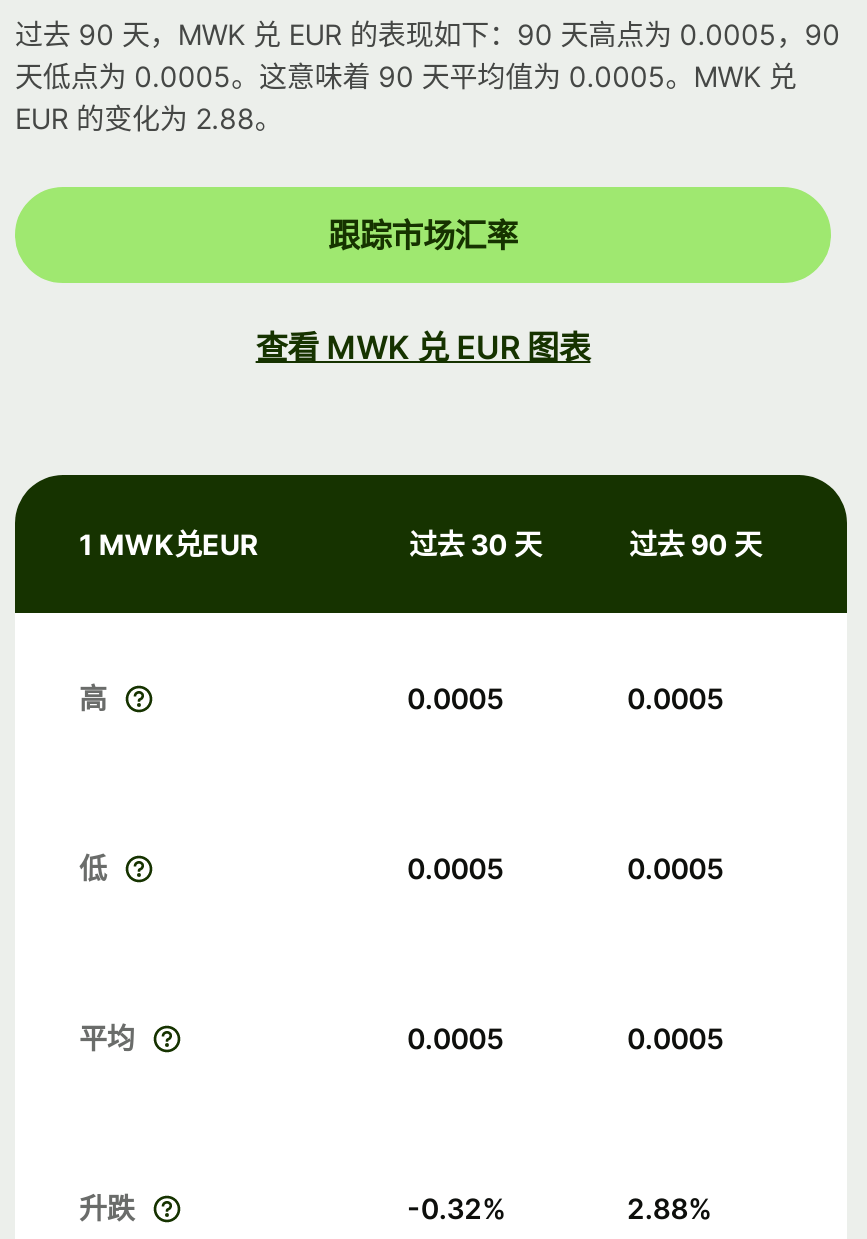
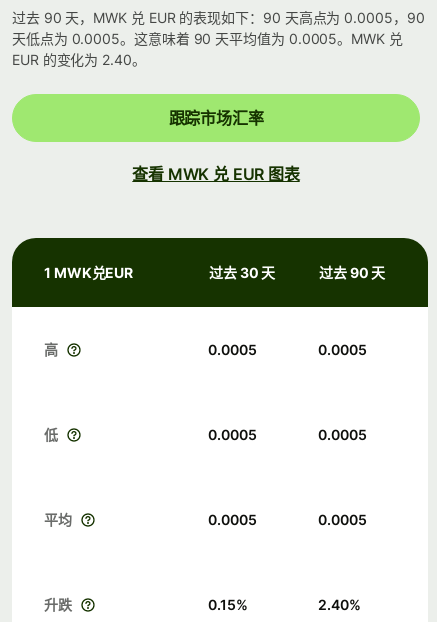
[15,101,283,135] EUR 的变化为 2.88。 -> [12,51,146,68] EUR 的变化为 2.40。
[407,1191,506,1225] -0.32% -> [208,596,248,613] 0.15%
[627,1191,712,1225] 2.88% -> [318,596,361,613] 2.40%

